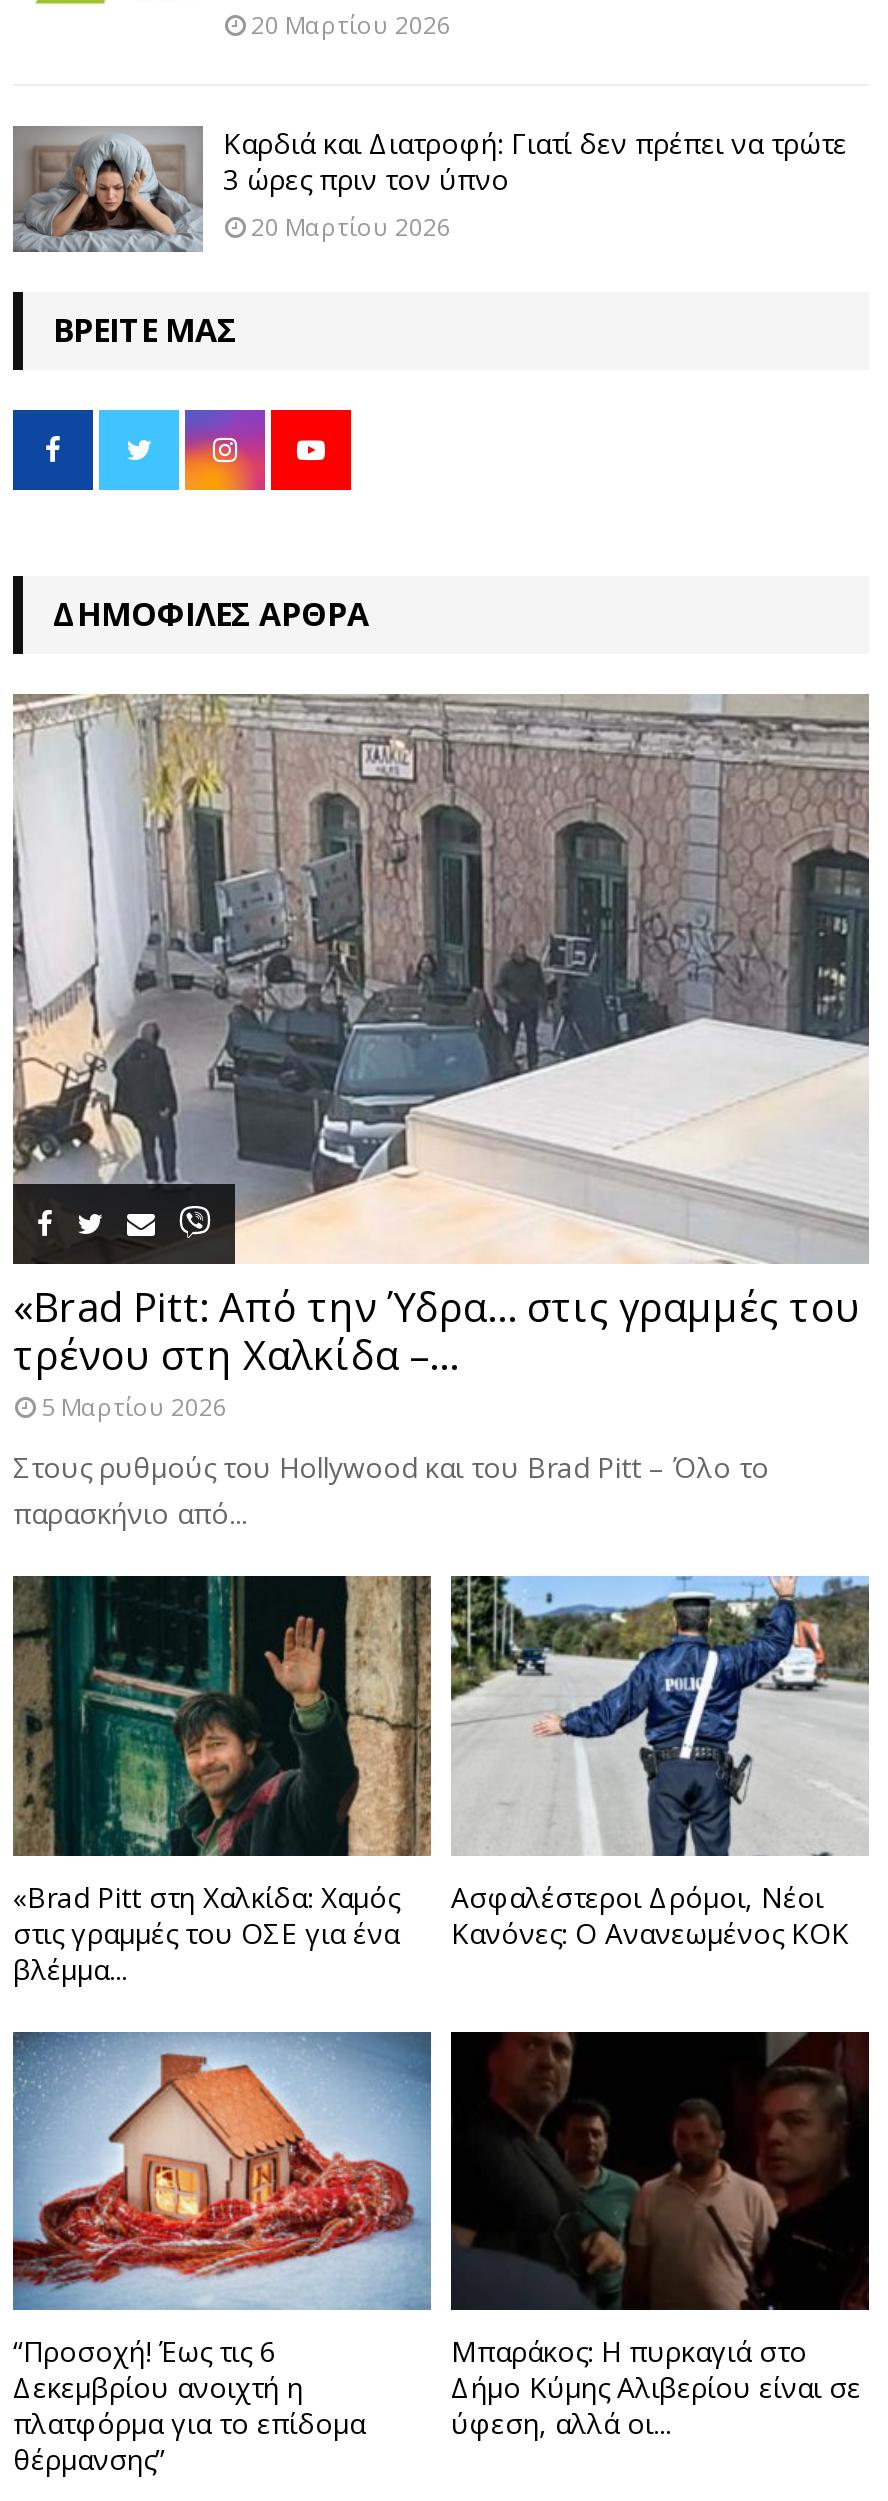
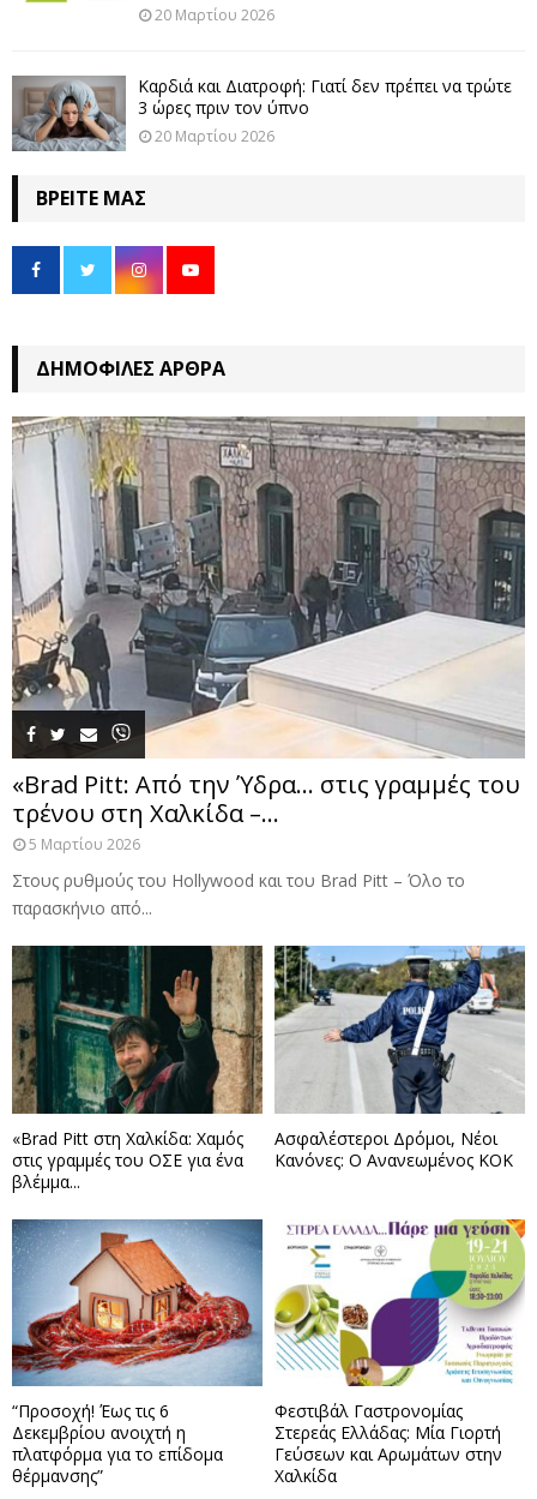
[449,2030,871,2442] [image] | Μπαράκος: Η πυρκαγιά στο | Δήμο Κύμης Αλιβερίου είναι σε | ύφεση, αλλά οι... -> [274,1218,526,1487] [image] | Φεστιβάλ Γαστρονομίας | Στερεάς Ελλάδας: Μία Γιορτή | Γεύσεων και Αρωμάτων στην | Χαλκίδα

